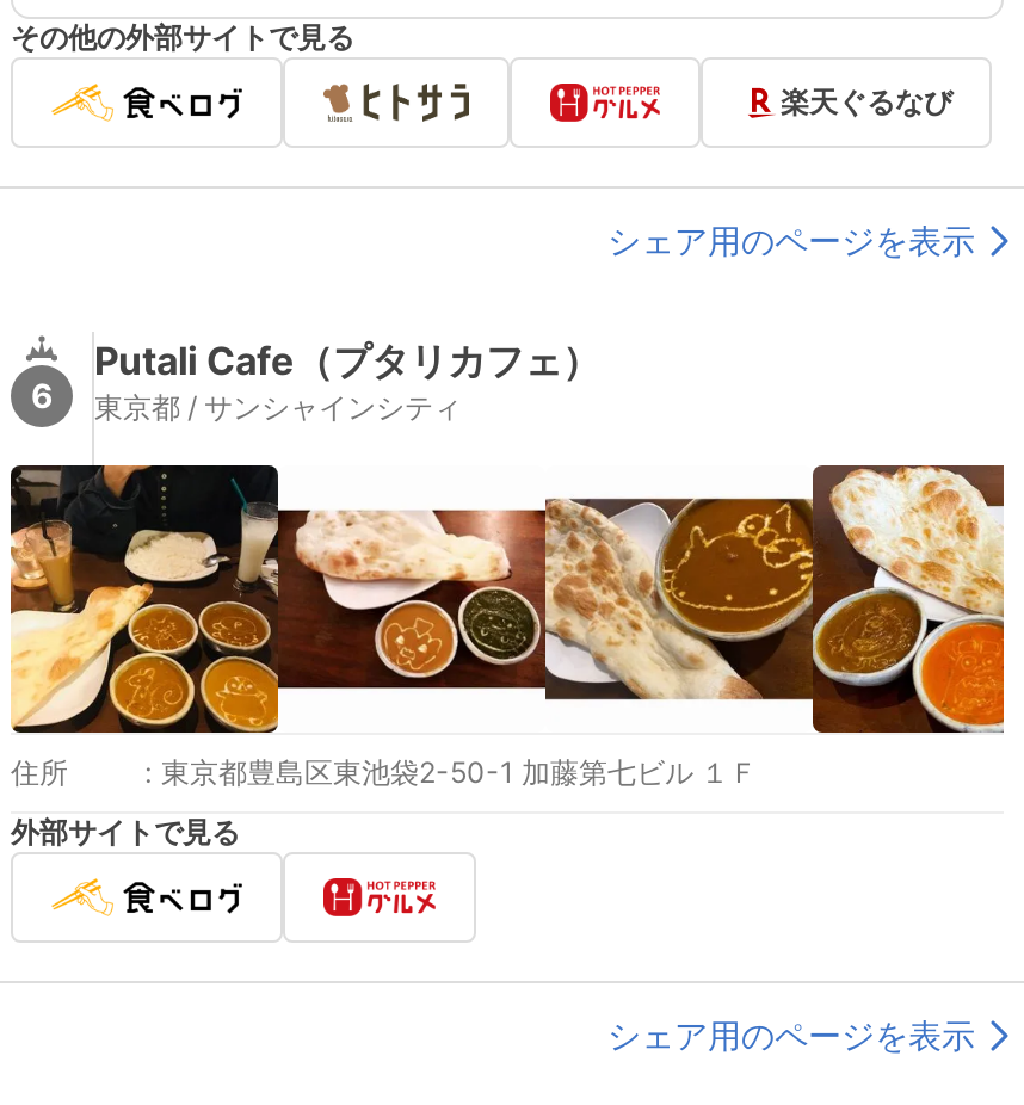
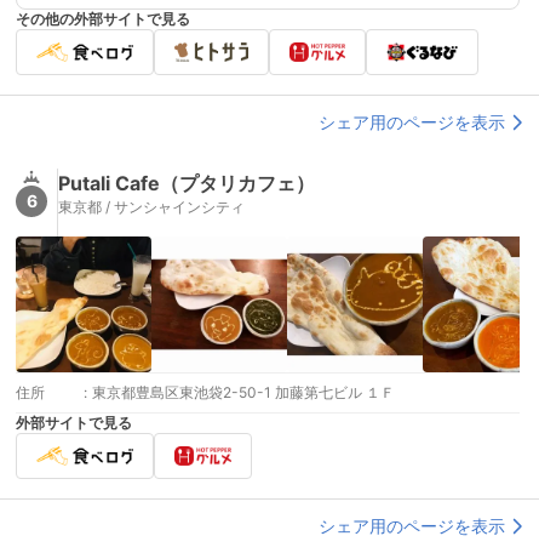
[781,84,952,119] 楽天ぐるなび -> none

